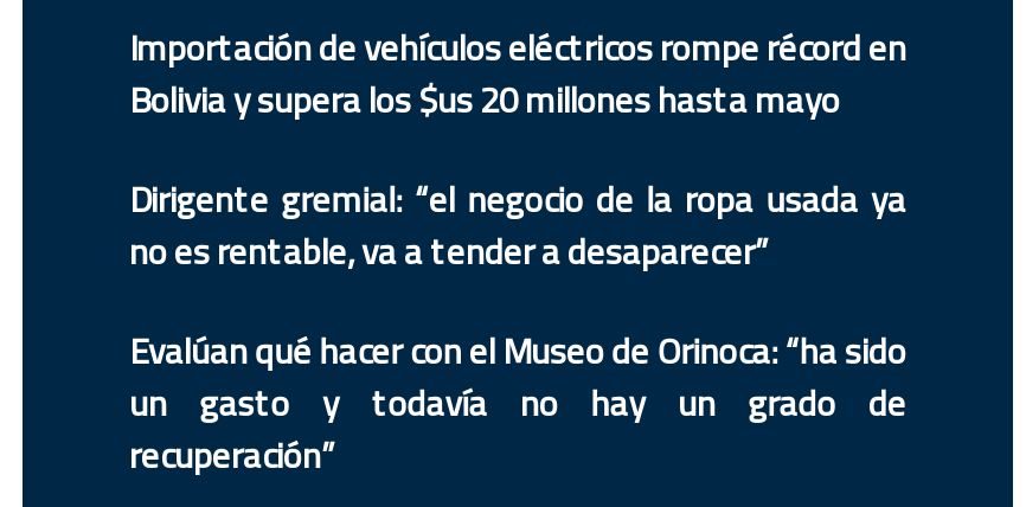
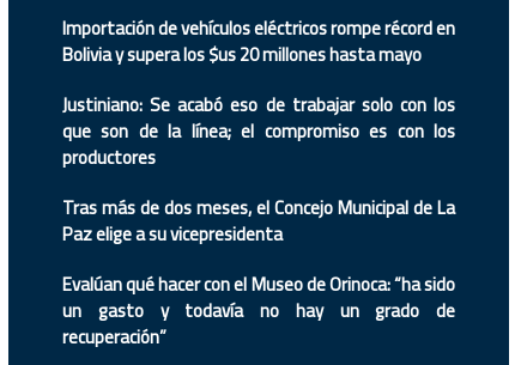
[129,163,906,284] Dirigente gremial: “el negocio de la ropa usada ya | no es rentable, va a tender a desaparecer” -> [62,87,455,251] Justiniano: Se acabó eso de trabajar solo con los | que son de la línea; el compromiso es con los | productores | Tras más de dos meses, el Concejo Municipal de La | Paz elige a su vicepresidenta

